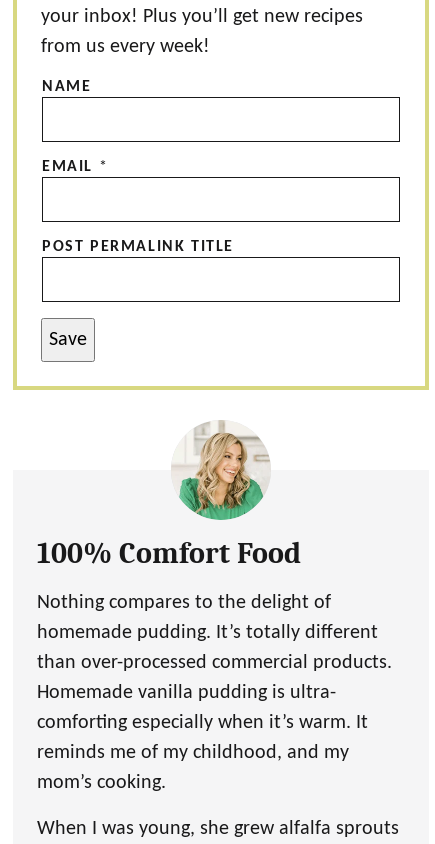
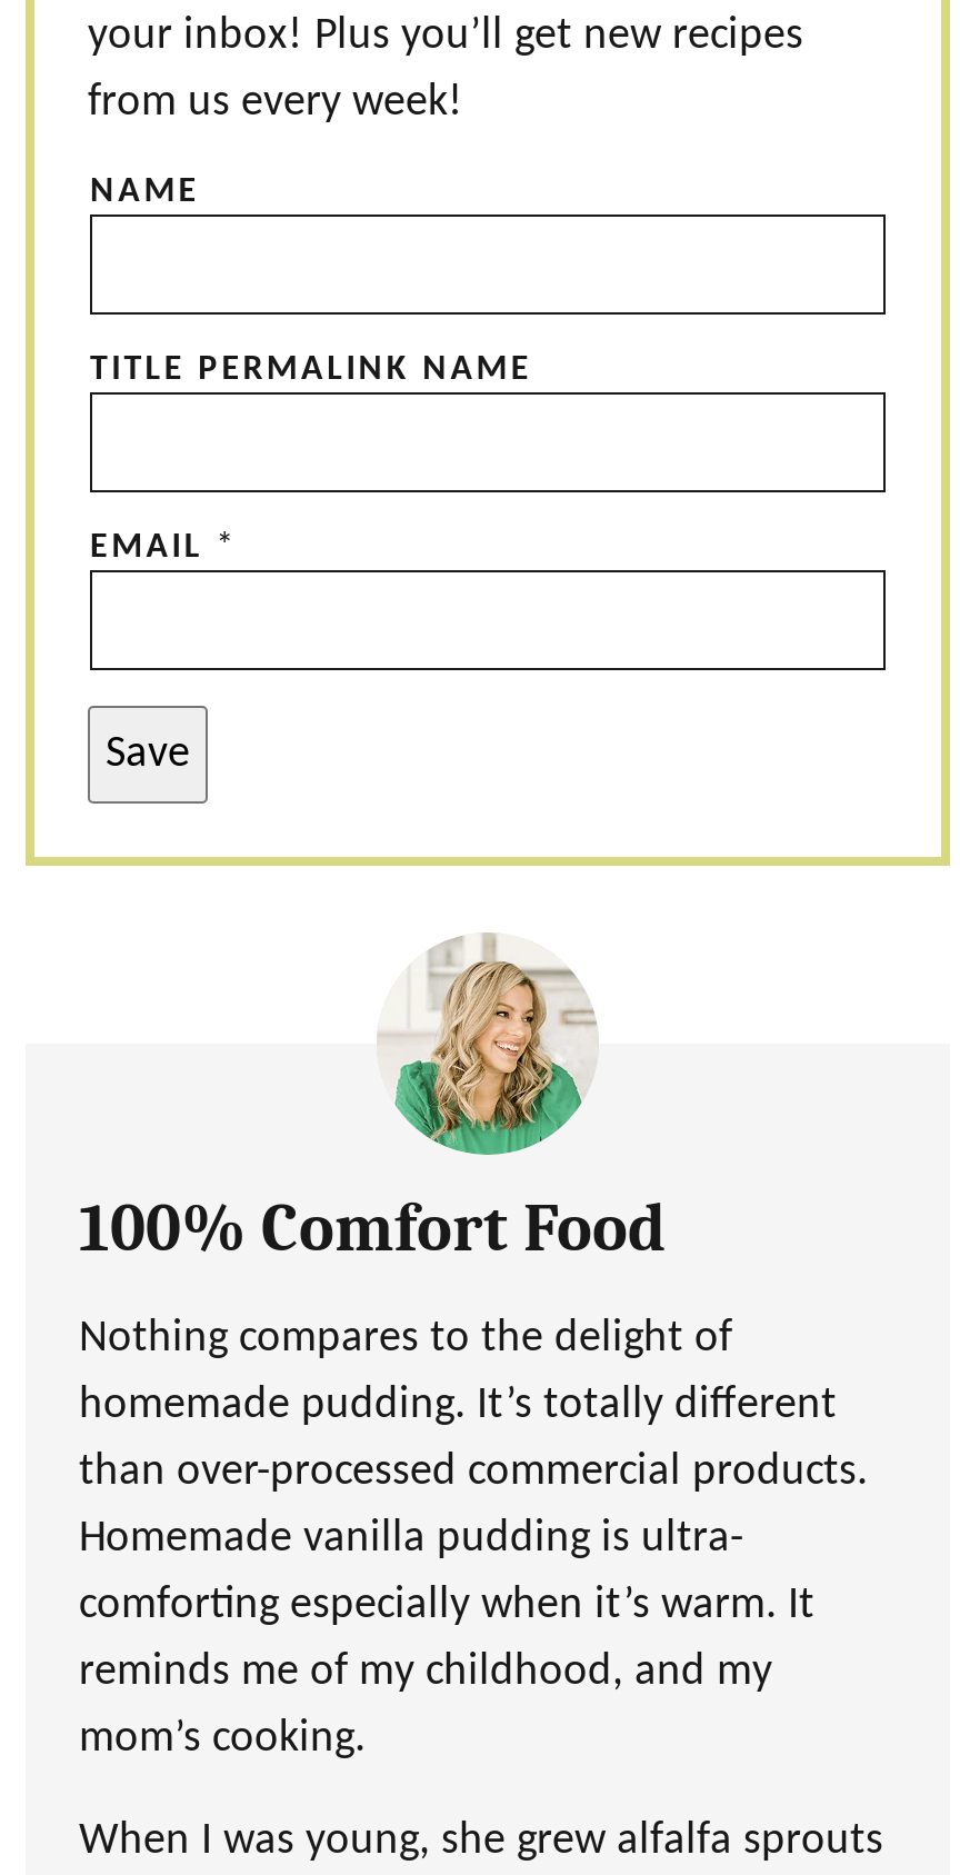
none -> [90,352,532,388] TITLE PERMALINK NAME
moved [42,159,108,175] -> [90,530,237,566]: EMAIL *
[42,239,234,255] POST PERMALINK TITLE -> none

